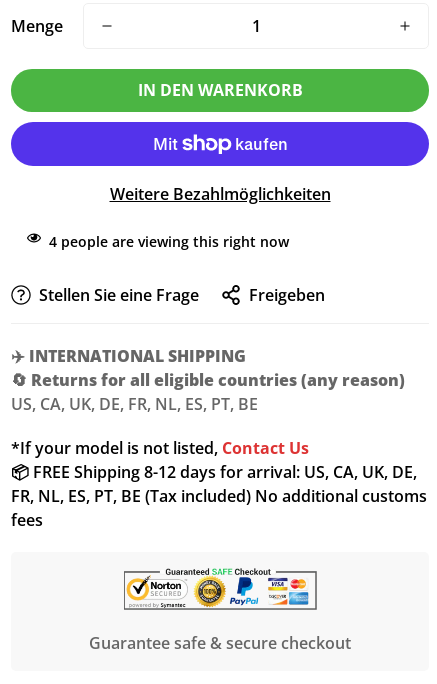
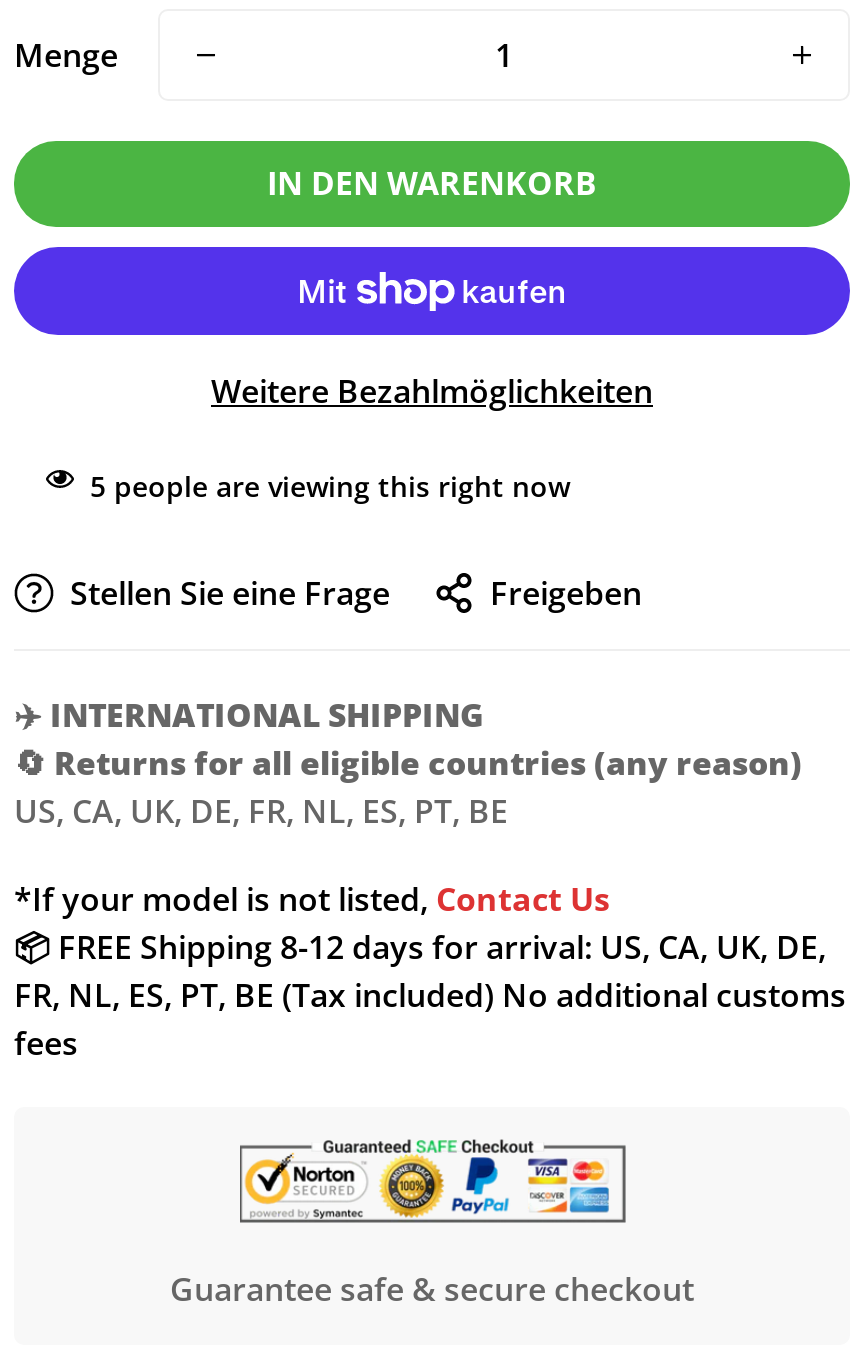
[49,232,289,251] 4 people are viewing this right now -> [90,467,570,505] 5 people are viewing this right now

